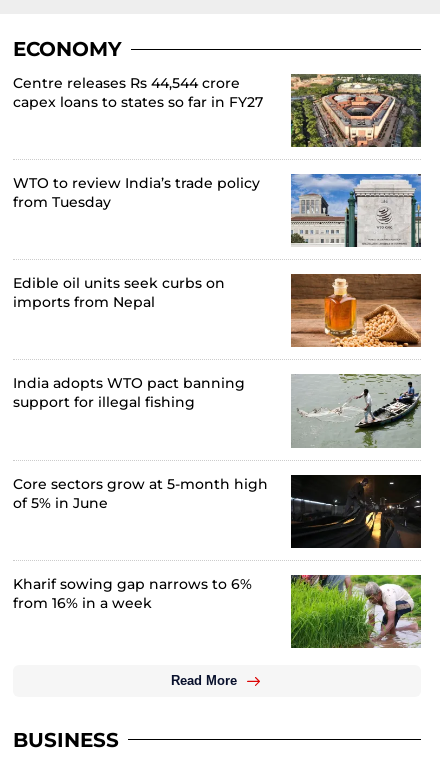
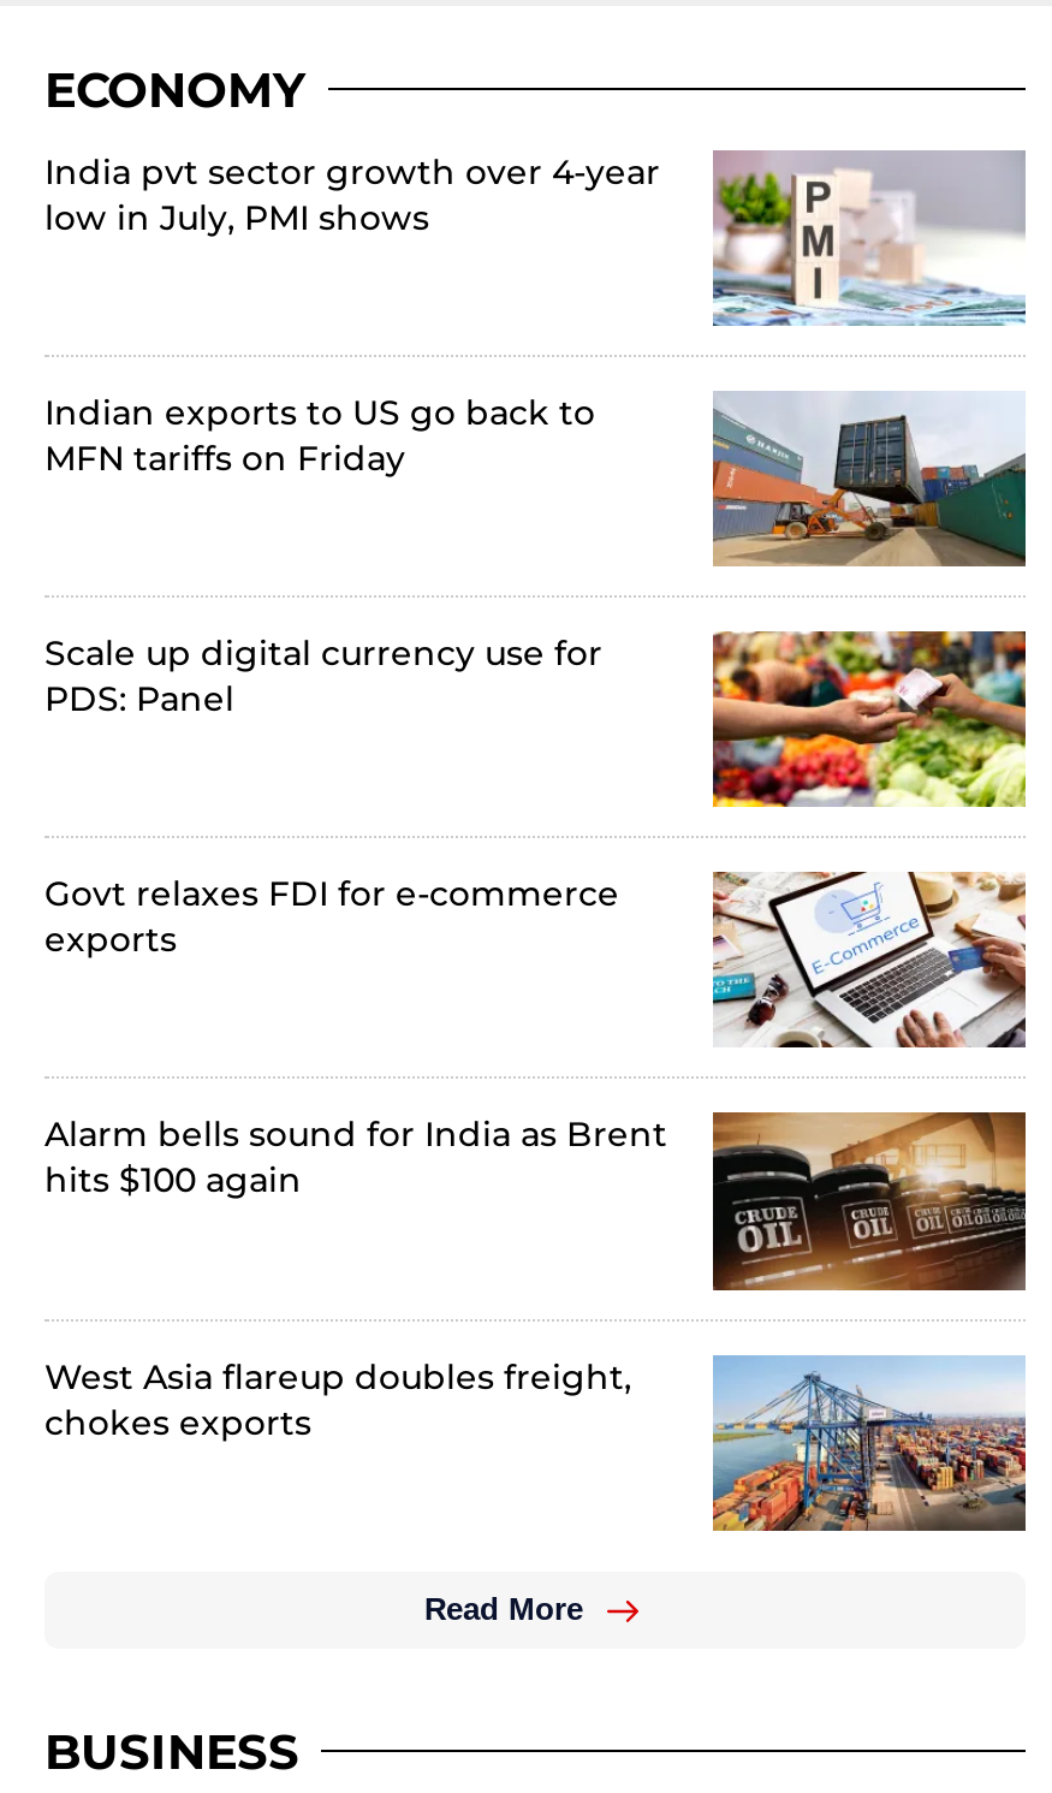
[13,74,422,148] [image] | Centre releases Rs 44,544 crore | capex loans to states so far in FY27 -> [44,150,1028,328] [image] | India pvt sector growth over 4-year | low in July, PMI shows
[13,174,260,211] WTO to review India’s trade policy | from Tuesday -> [44,391,595,480] Indian exports to US go back to | MFN tariffs on Friday
[290,173,422,248] [image] -> [711,391,1028,566] [image]
[13,274,225,311] Edible oil units seek curbs on | imports from Nepal -> [44,632,602,721] Scale up digital currency use for | PDS: Panel
[290,273,422,348] [image] -> [711,629,1028,809] [image]
[13,374,245,411] India adopts WTO pact banning | support for illegal fishing -> [44,873,619,962] Govt relaxes FDI for e-commerce | exports
[291,373,422,448] [image] -> [711,872,1028,1050] [image]
[13,474,422,549] [image] | Core sectors grow at 5-month high | of 5% in June -> [44,1110,1028,1293] [image] | Alarm bells sound for India as Brent | hits $100 again
[13,574,422,649] [image] | Kharif sowing gap narrows to 6% | from 16% in a week -> [44,1353,1028,1533] [image] | West Asia flareup doubles freight, | chokes exports

